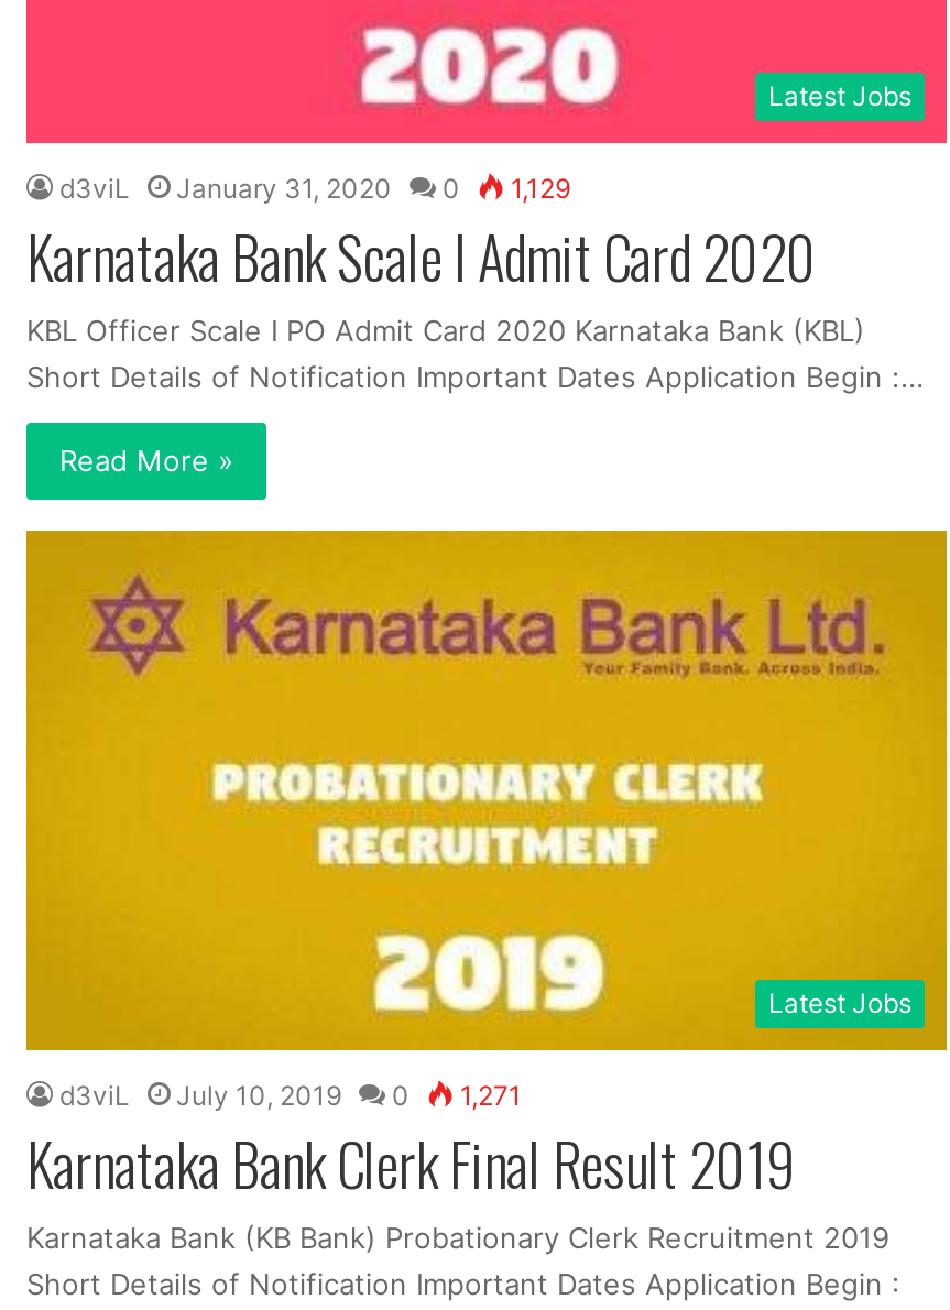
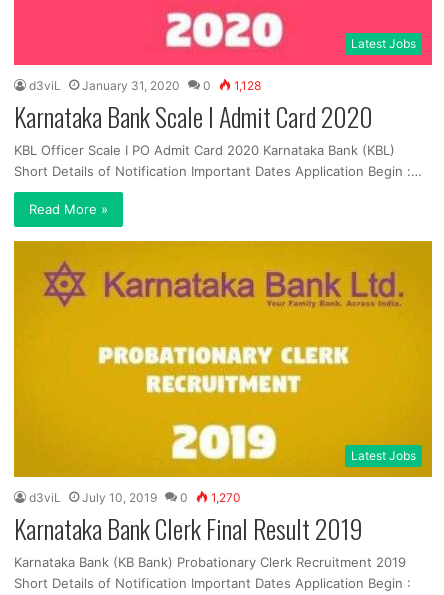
[59,172,570,205] d3viL January 31, 2020 0 1,129 -> [29,78,261,93] d3viL January 31, 2020 0 1,128
[59,1079,522,1112] d3viL July 10, 2019 0 1,271 -> [29,490,241,505] d3viL July 10, 2019 0 1,270

